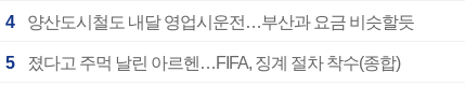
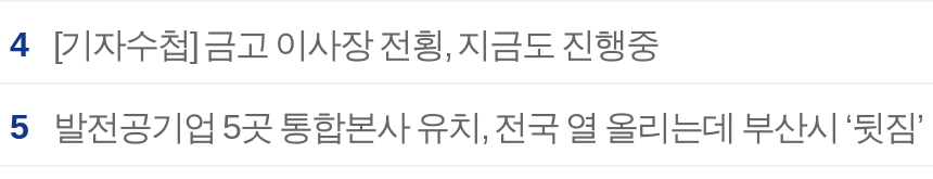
[27,13,414,31] 양산도시철도 내달 영업시운전…부산과 요금 비슷할듯 -> [53,26,659,63] [기자수첩] 금고 이사장 전횡, 지금도 진행중
[27,54,400,72] 졌다고 주먹 날린 아르헨…FIFA, 징계 절차 착수(종합) -> [53,108,923,145] 발전공기업 5곳 통합본사 유치, 전국 열 올리는데 부산시 ‘뒷짐’

